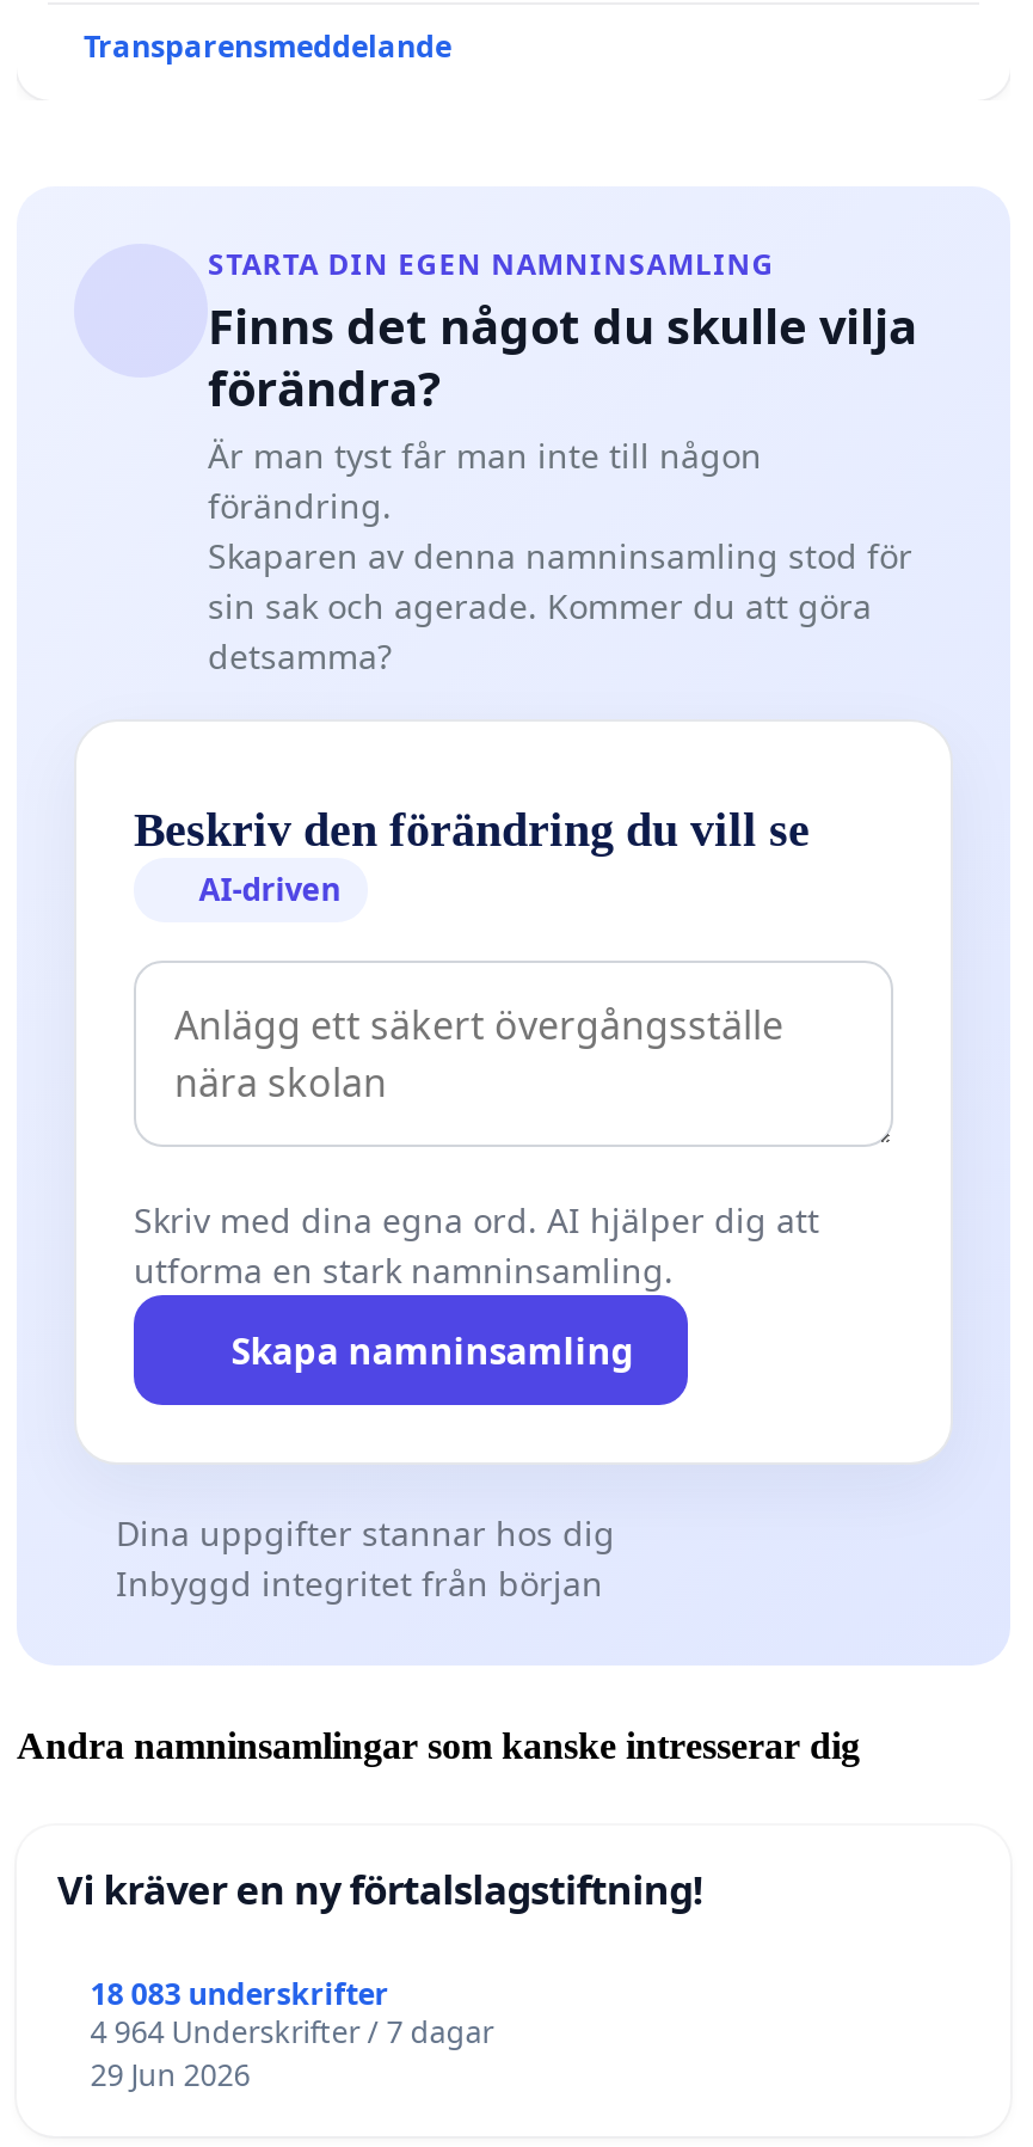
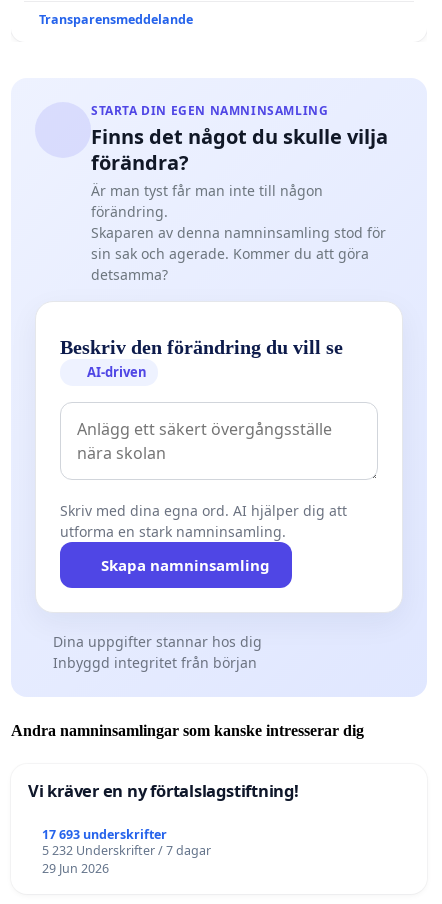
[90,1973,389,2013] 18 083 underskrifter -> [42,826,167,843] 17 693 underskrifter
[90,2011,494,2052] 4 964 Underskrifter / 7 dagar -> [42,842,211,859] 5 232 Underskrifter / 7 dagar

